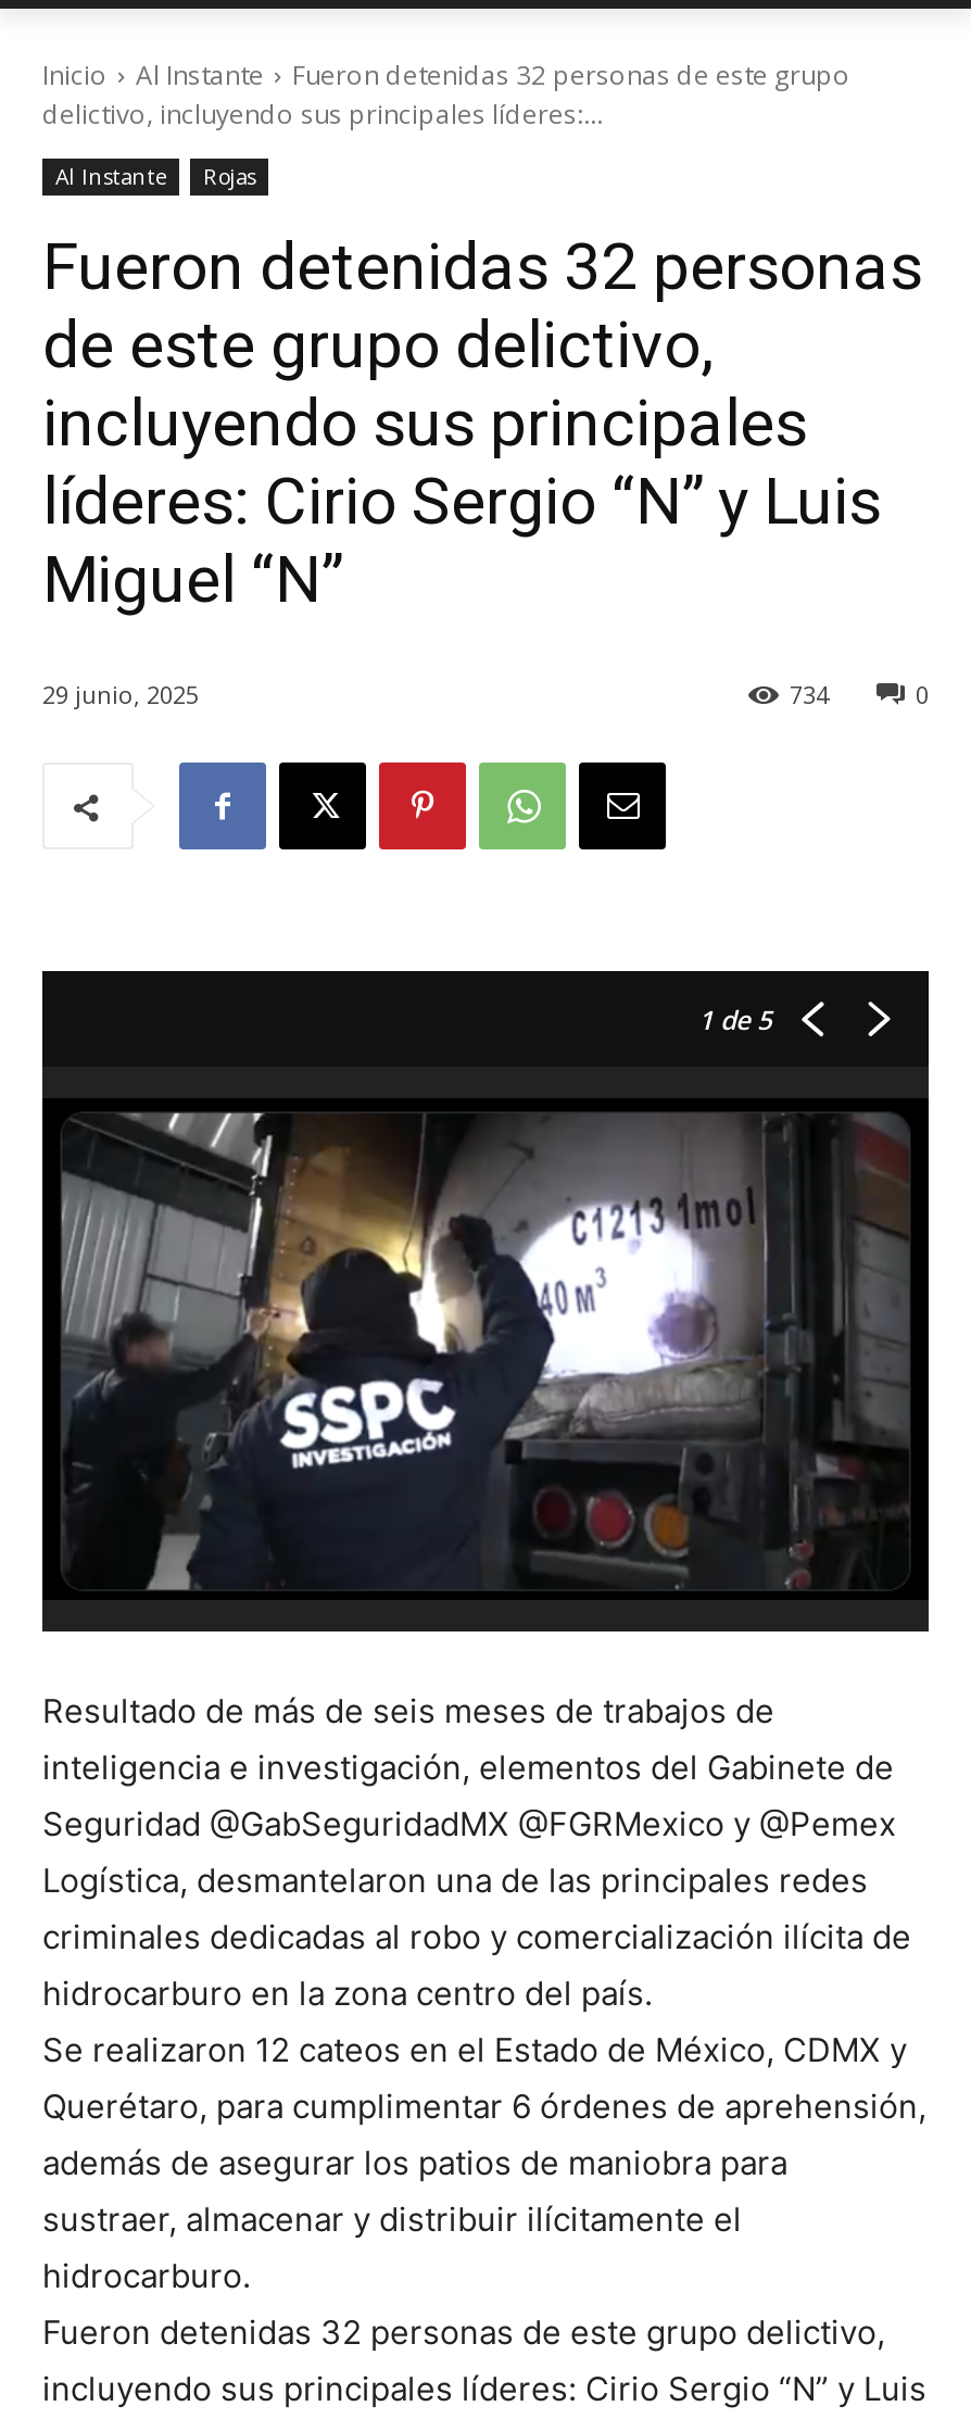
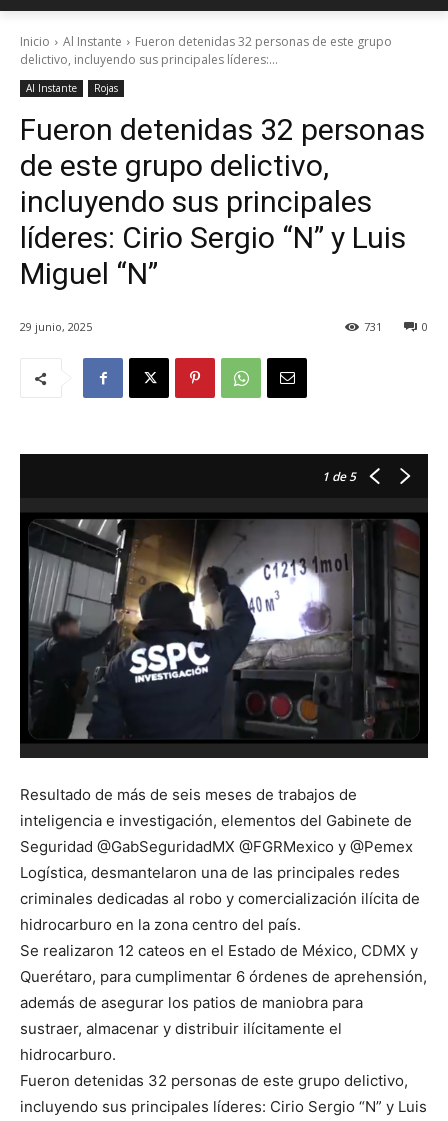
[790,678,829,711] 734 -> [364,319,382,334] 731

